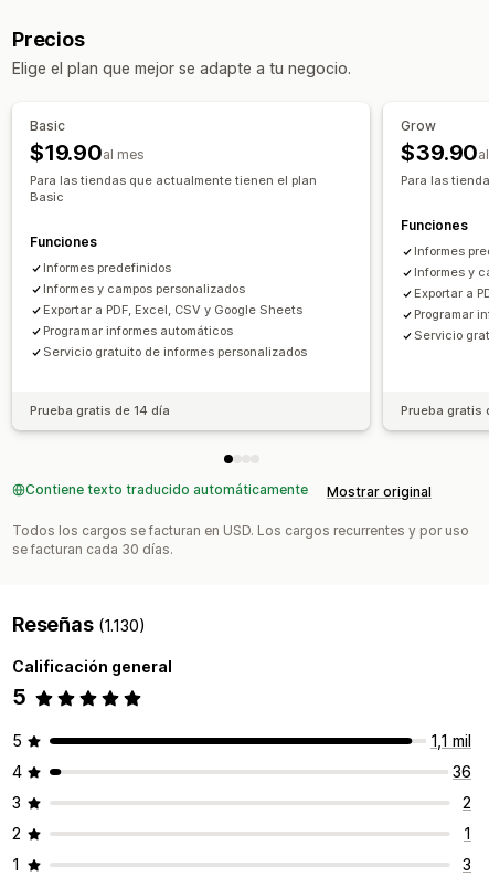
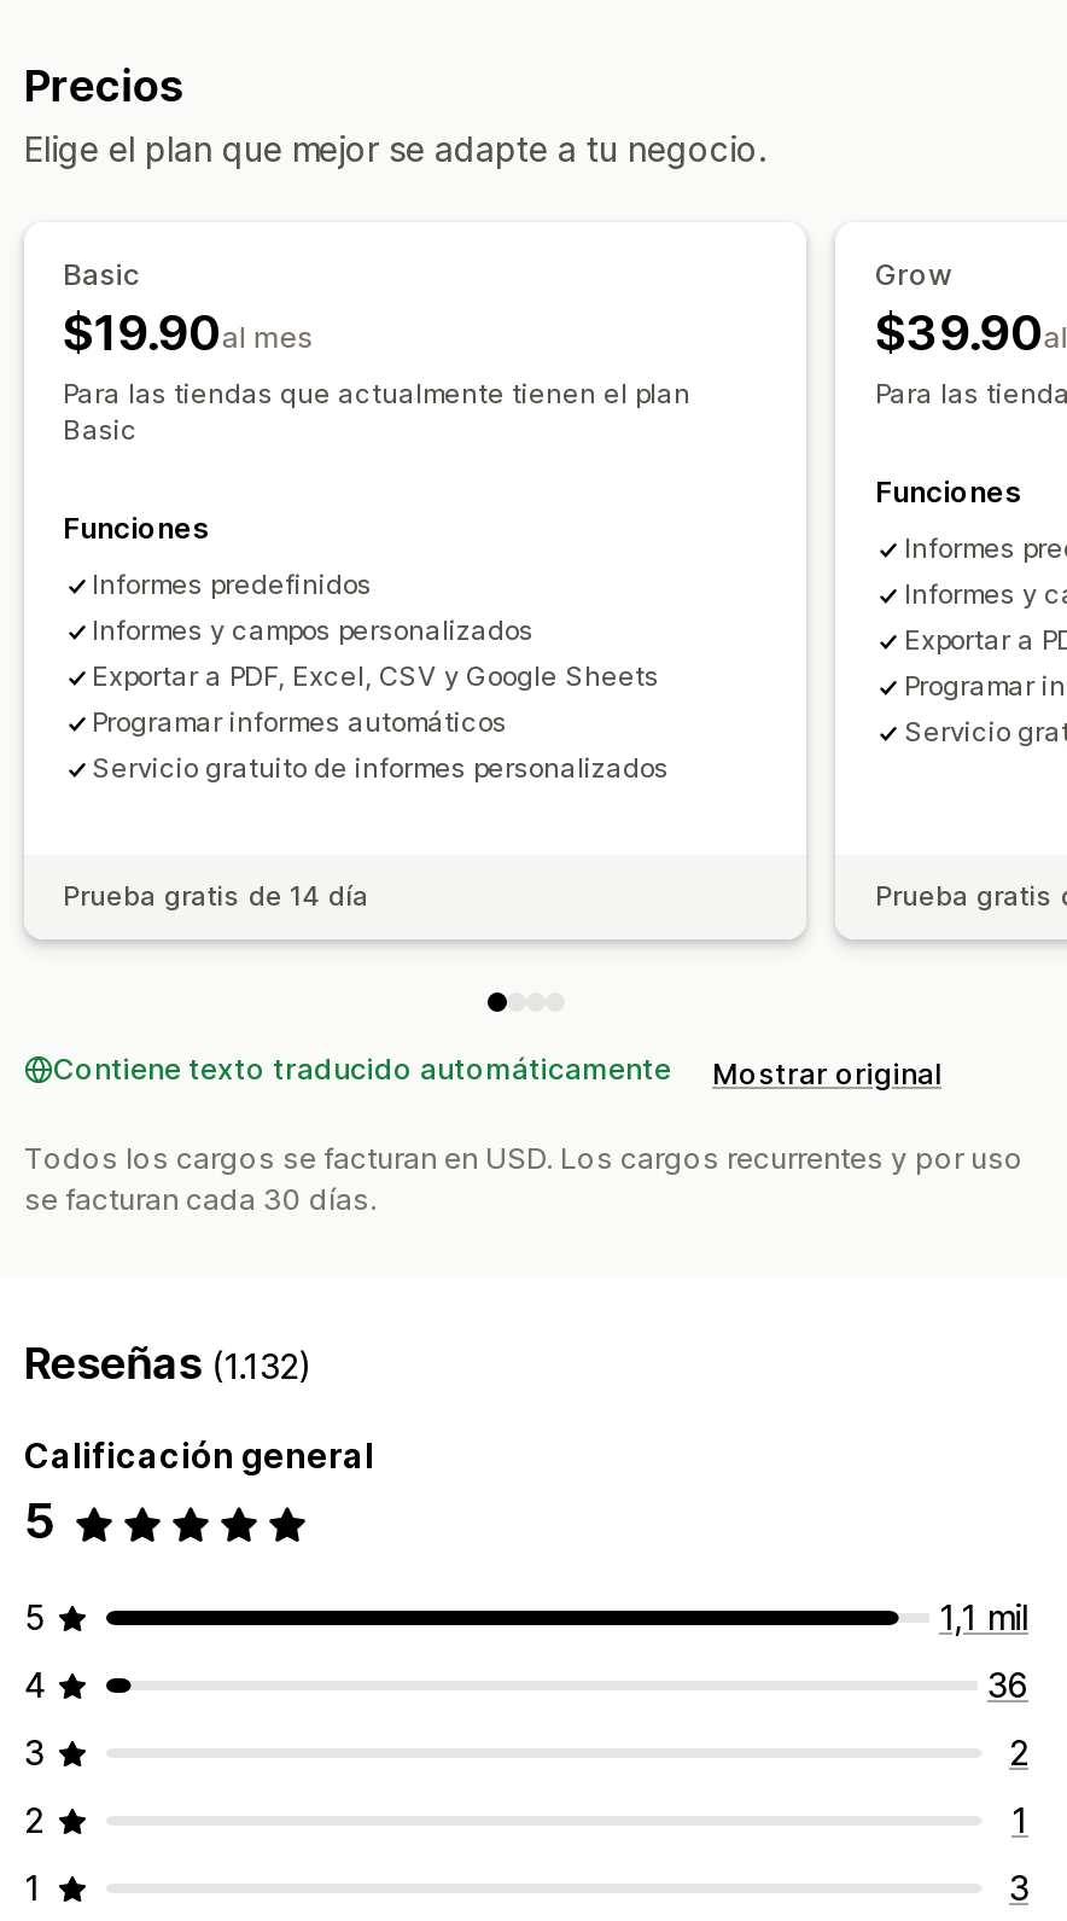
[12,613,145,636] Reseñas (1.130) -> [24,1339,313,1390] Reseñas (1.132)

